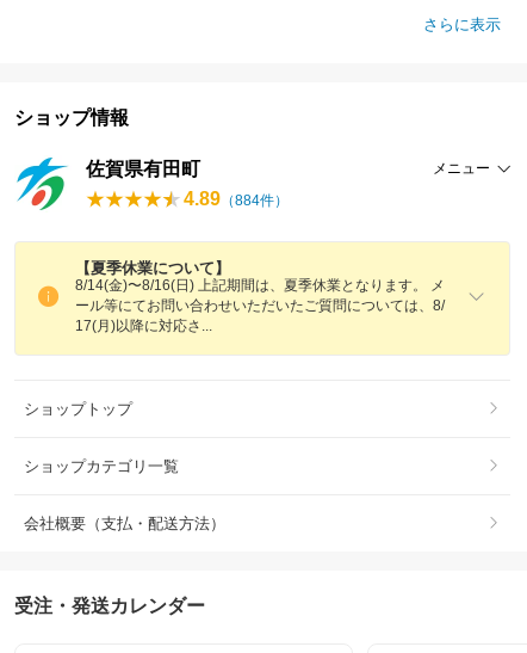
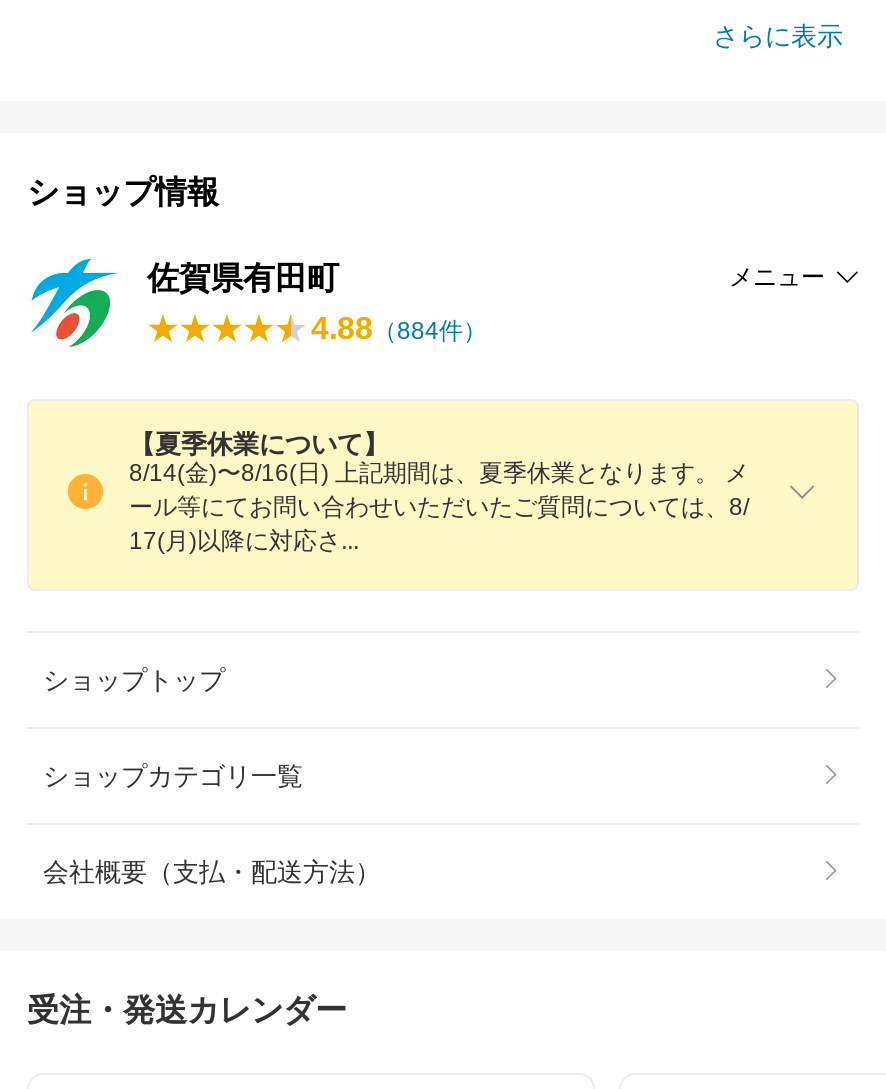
[184,188,289,209] 4.89（884件） -> [311,311,487,345] 4.88（884件）

